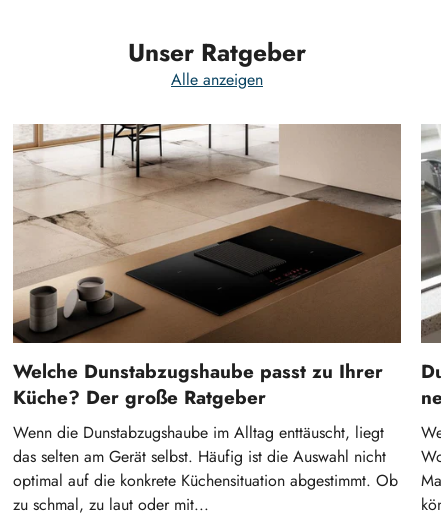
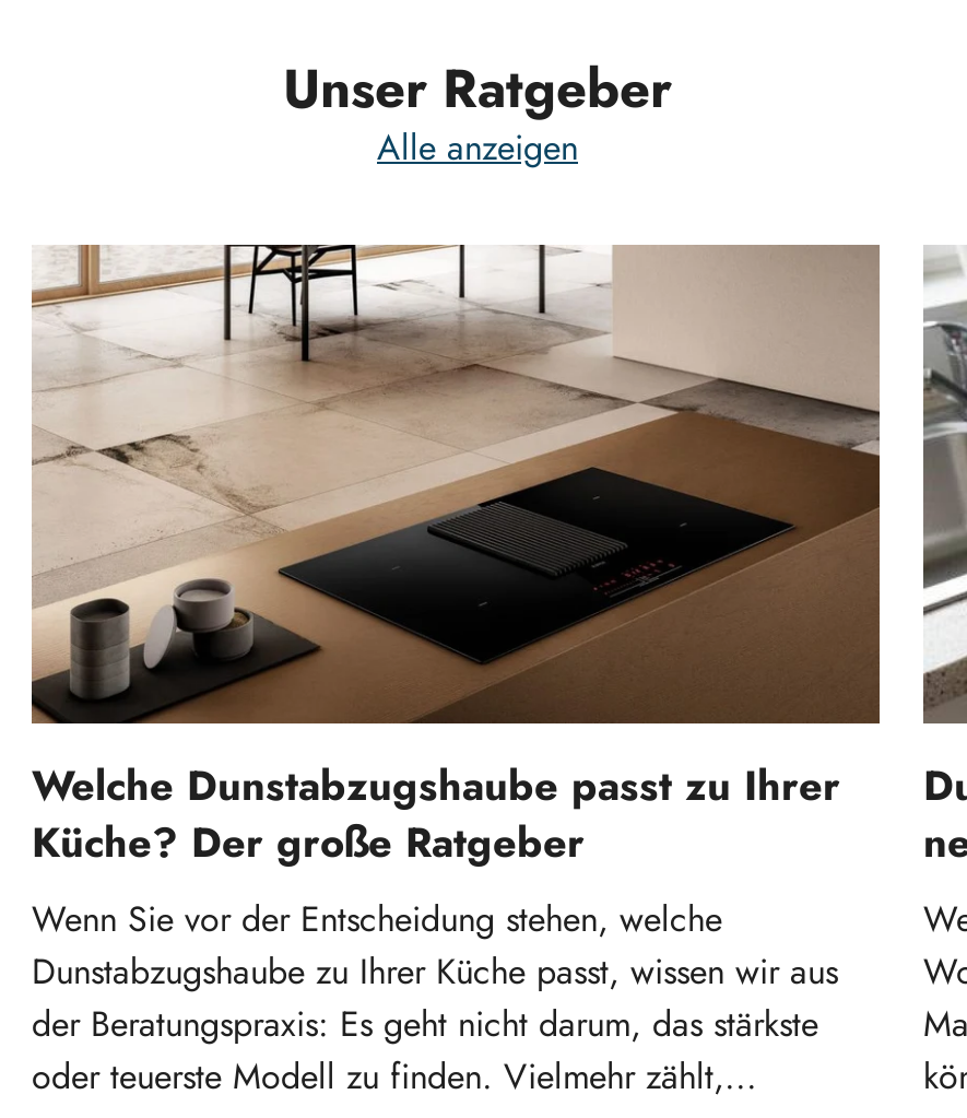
[13,421,398,516] Wenn die Dunstabzugshaube im Alltag enttäuscht, liegt | das selten am Gerät selbst. Häufig ist die Auswahl nicht | optimal auf die konkrete Küchensituation abgestimmt. Ob | zu schmal, zu laut oder mit... -> [32,893,838,1101] Wenn Sie vor der Entscheidung stehen, welche | Dunstabzugshaube zu Ihrer Küche passt, wissen wir aus | der Beratungspraxis: Es geht nicht darum, das stärkste | oder teuerste Modell zu finden. Vielmehr zählt,...

